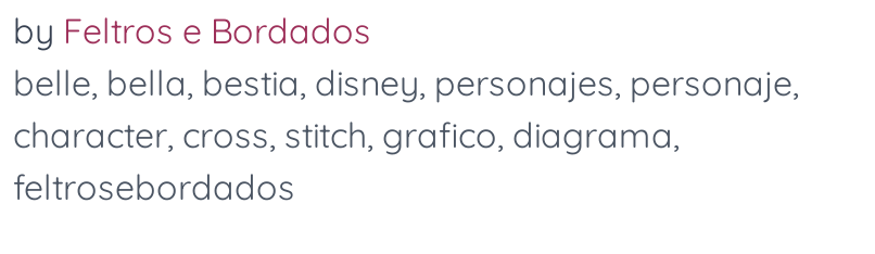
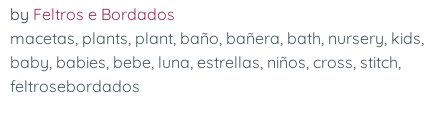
[13,61,799,156] belle, bella, bestia, disney, personajes, personaje, | character, cross, stitch, grafico, diagrama, -> [10,28,424,72] macetas, plants, plant, baño, bañera, bath, nursery, kids, | baby, babies, bebe, luna, estrellas, niños, cross, stitch,

